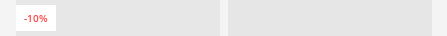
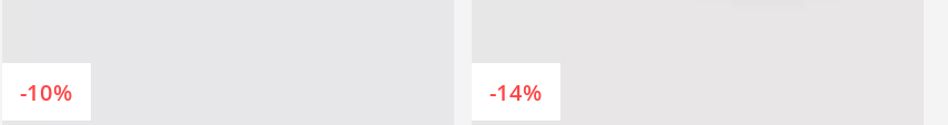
none -> [490,76,543,107] -14%

